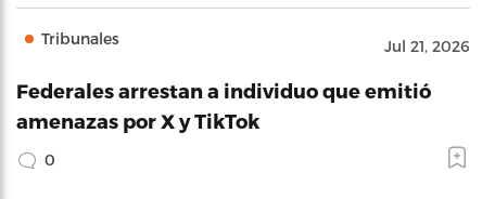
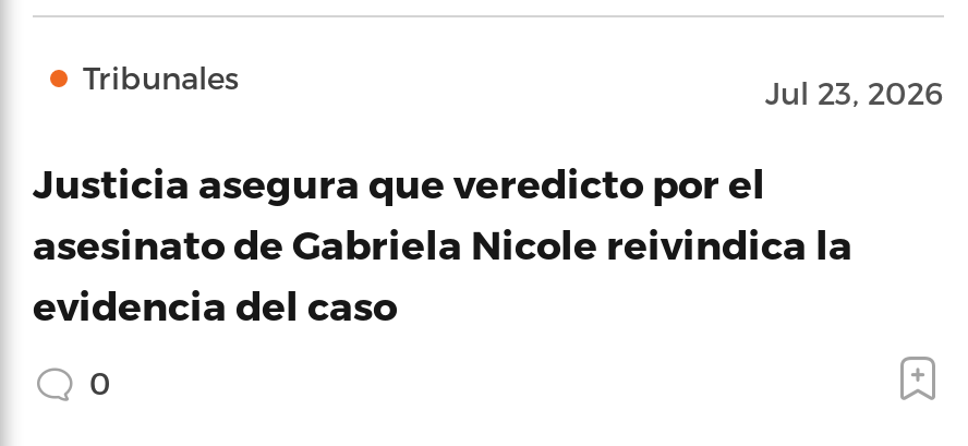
[384,37,470,55] Jul 21, 2026 -> [765,74,944,111] Jul 23, 2026
[16,79,431,132] Federales arrestan a individuo que emitió | amenazas por X y TikTok -> [33,159,852,327] Justicia asegura que veredicto por el | asesinato de Gabriela Nicole reivindica la | evidencia del caso

